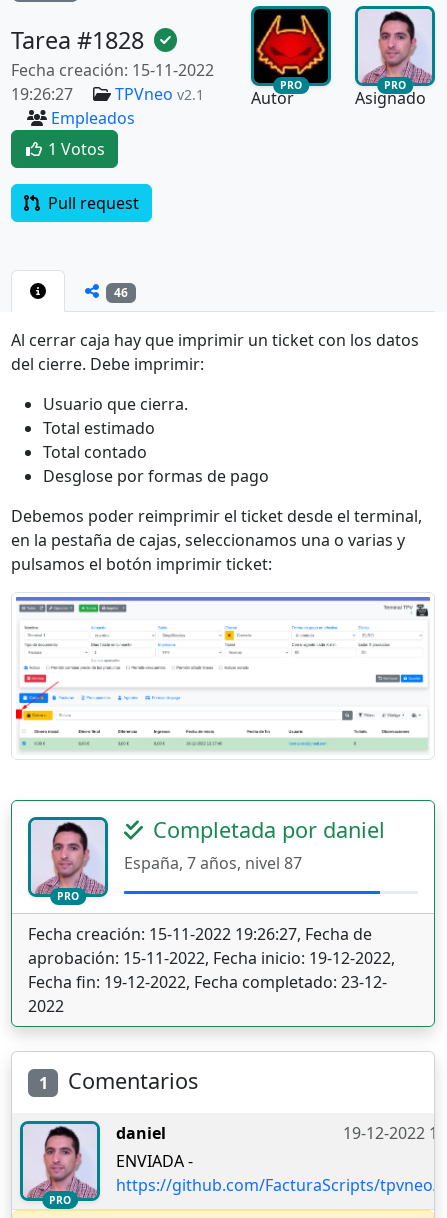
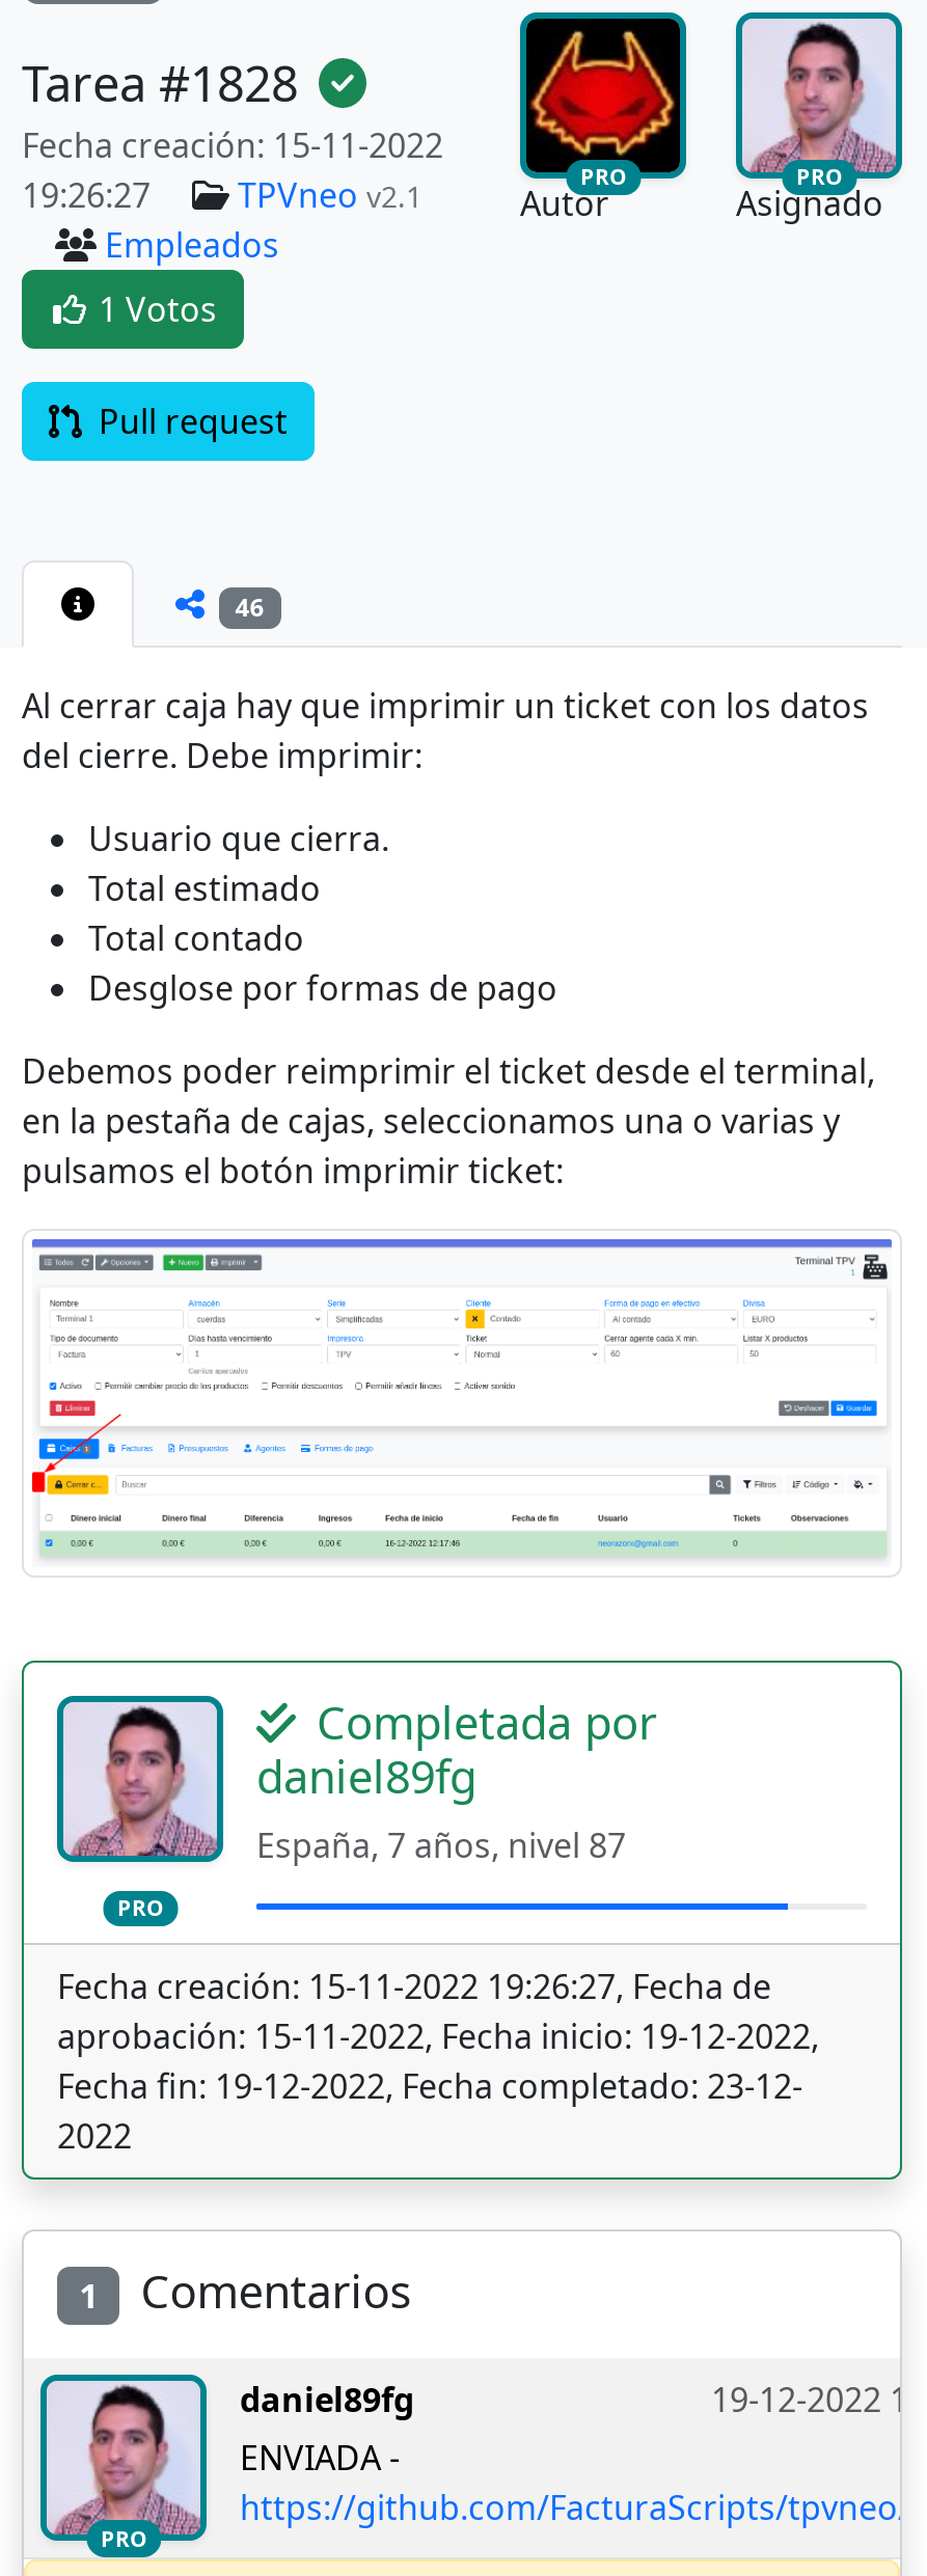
[147,815,385,844] Completada por daniel -> [256,1692,657,1806] Completada por | daniel89fg
[27,864,109,898] [image] -> [57,1843,223,1910] [image]
[116,1122,166,1144] daniel -> [240,2376,414,2422] daniel89fg

